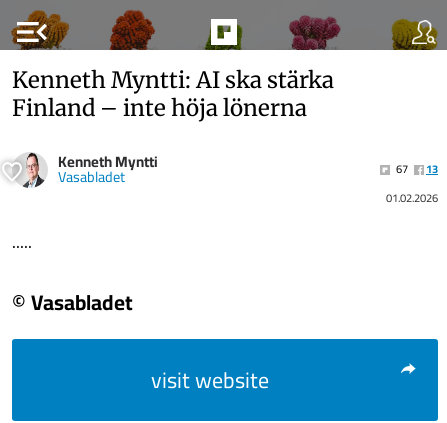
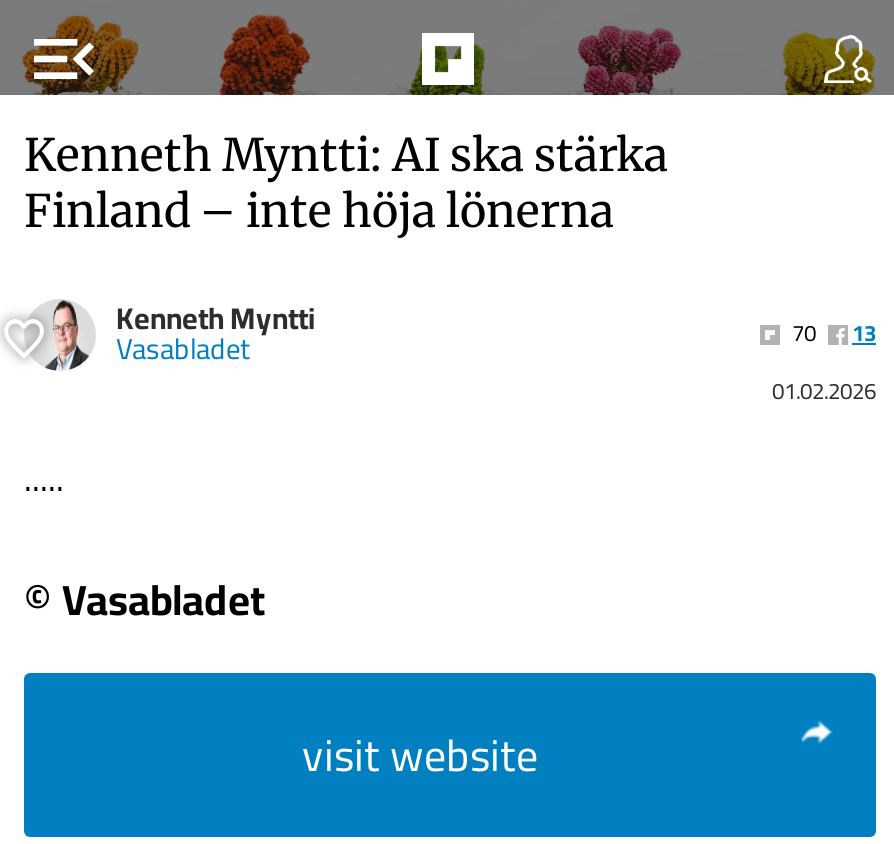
[396,158,438,179] 67 13 -> [792,311,876,353] 70 13

